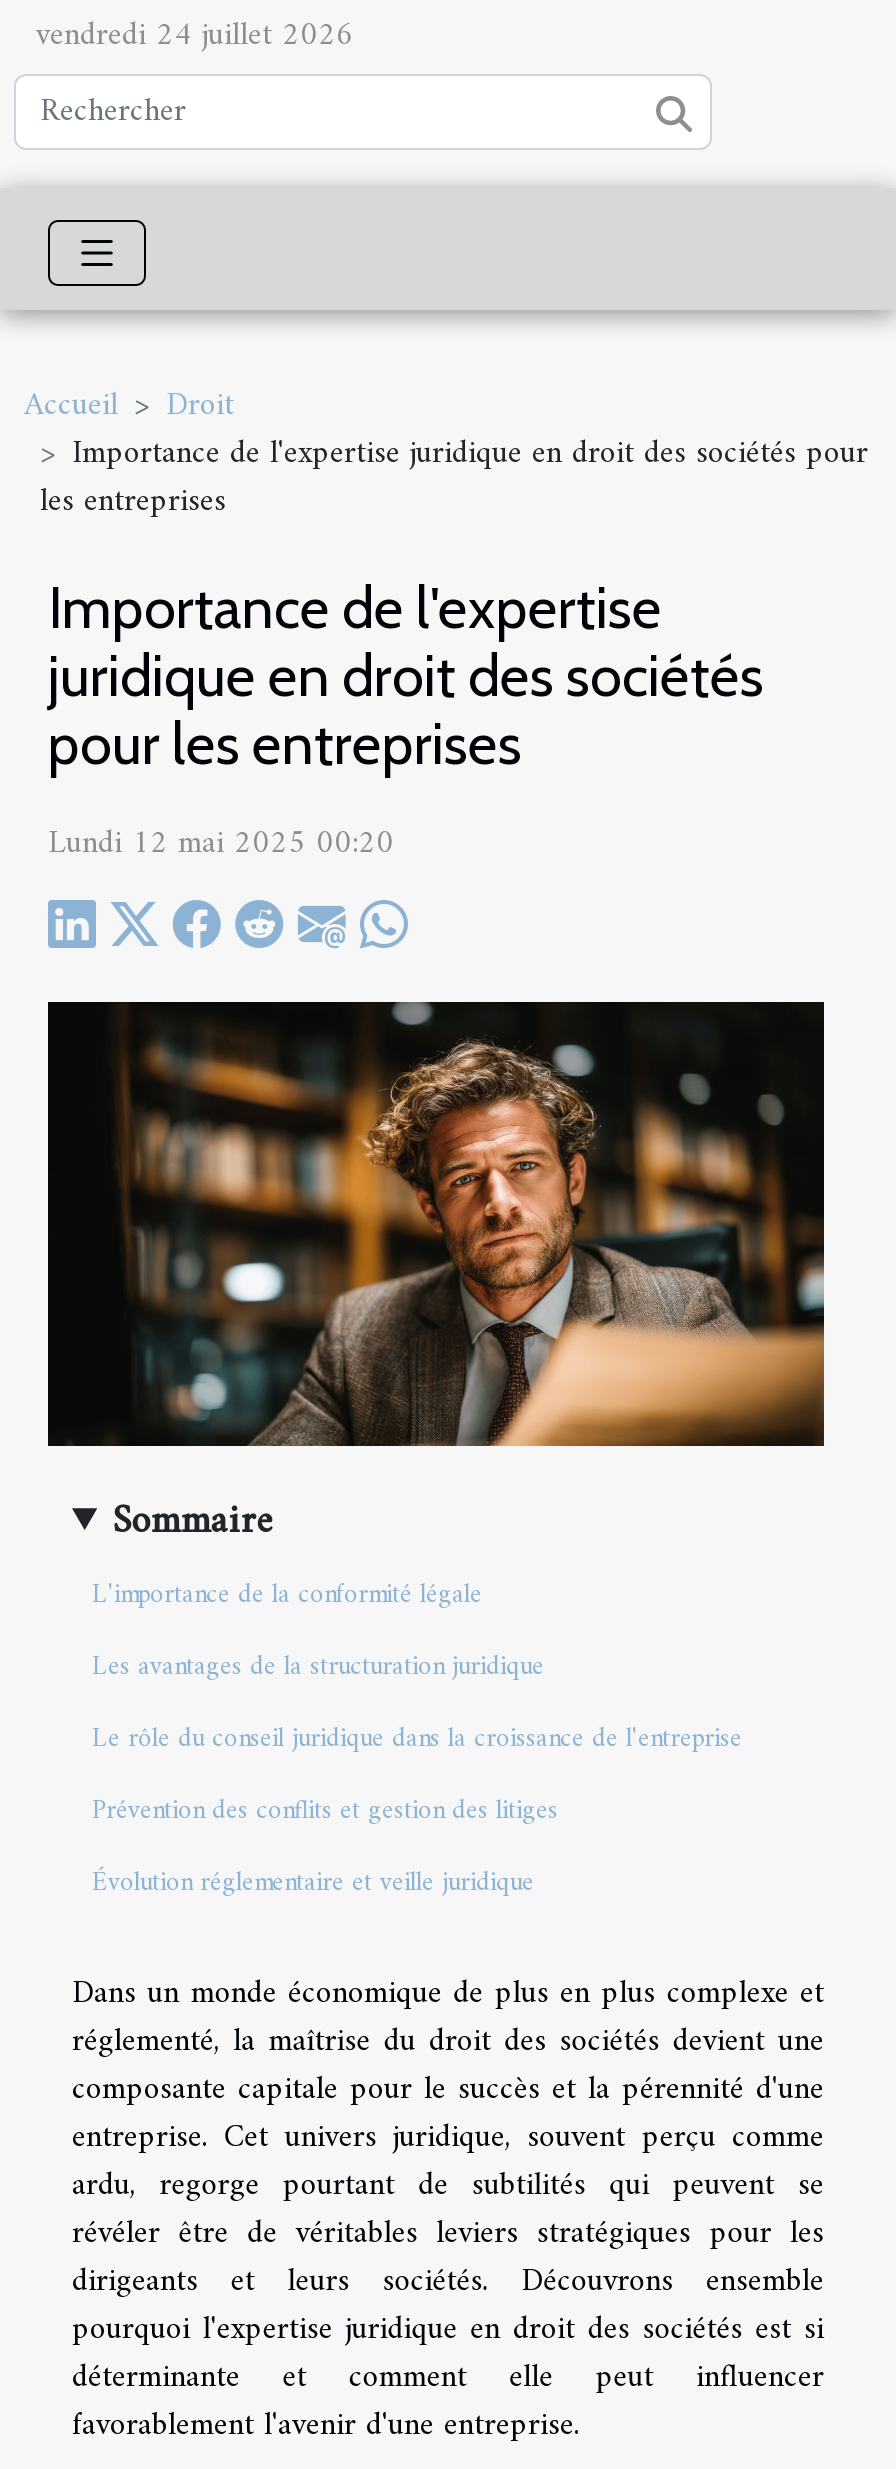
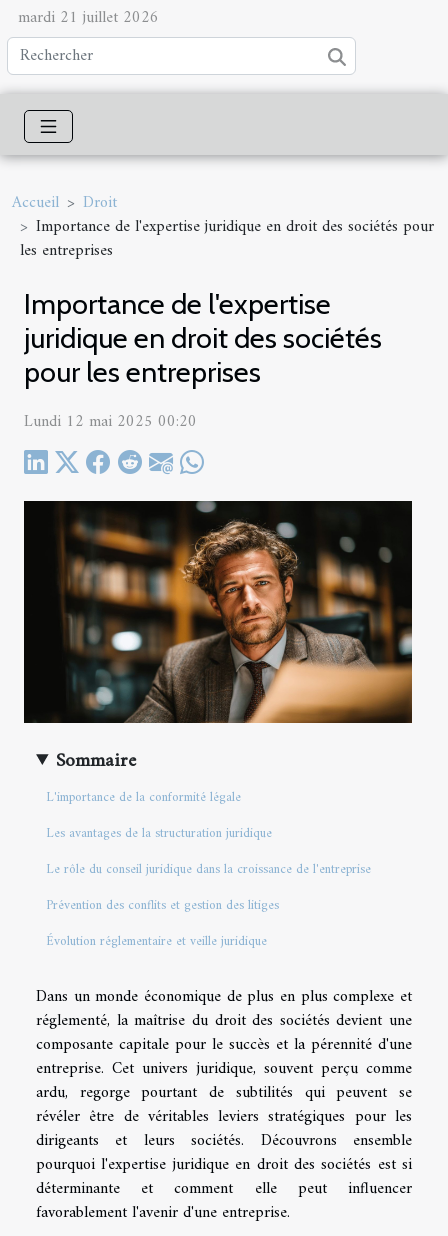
[36,8,354,64] vendredi 24 juillet 2026 -> [18,4,159,32] mardi 21 juillet 2026

